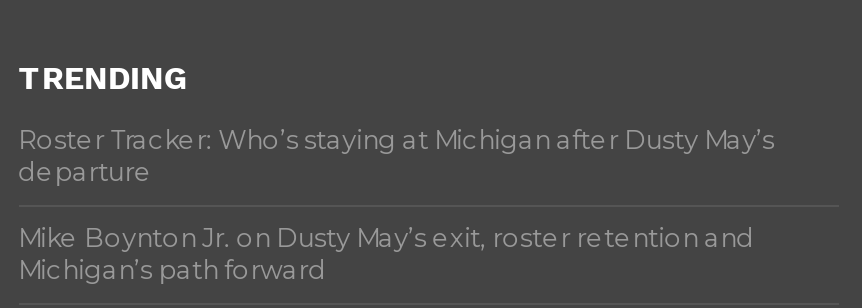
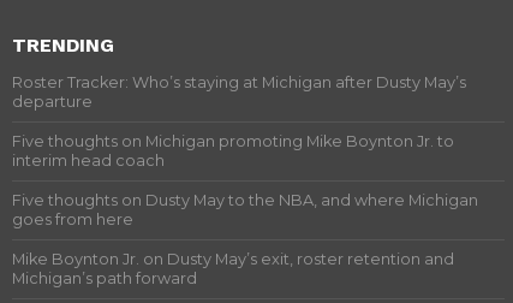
none -> [12,132,478,229] Five thoughts on Michigan promoting Mike Boynton Jr. to | interim head coach | Five thoughts on Dusty May to the NBA, and where Michigan | goes from here

